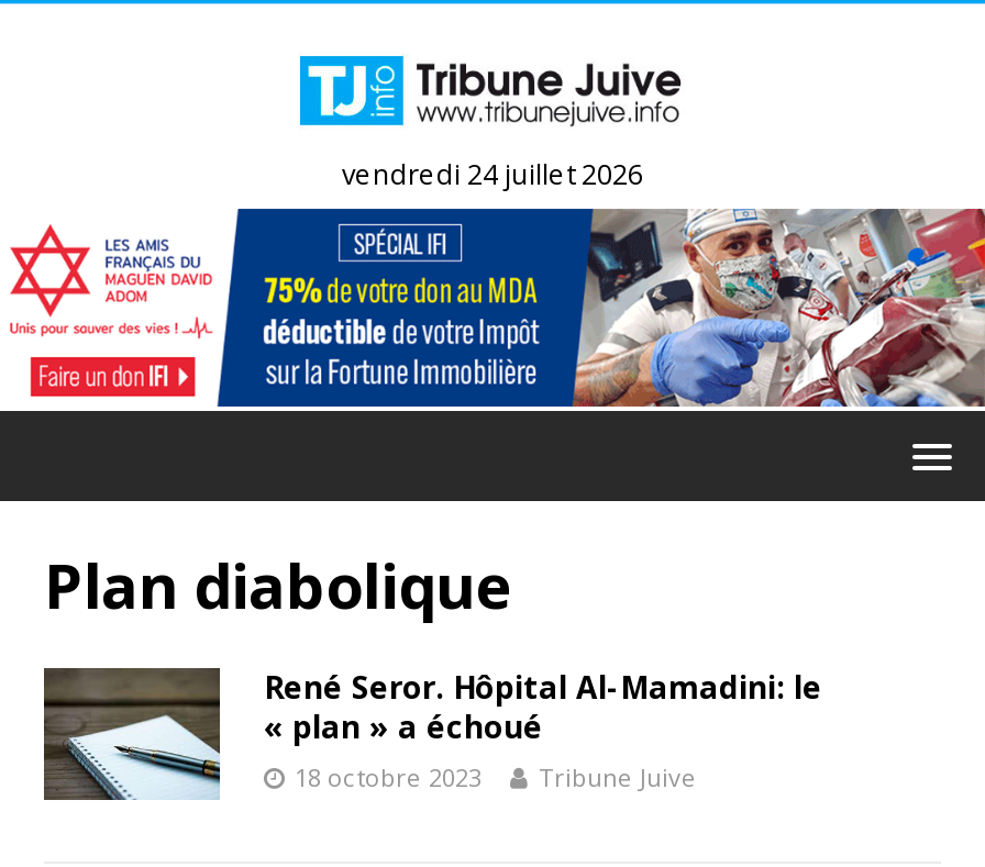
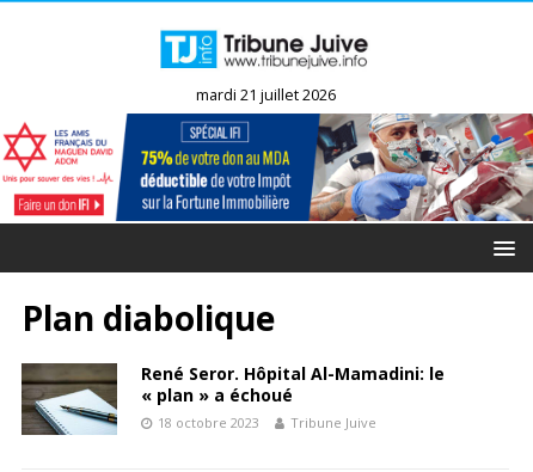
[342,157,643,194] vendredi 24 juillet 2026 -> [195,85,335,106] mardi 21 juillet 2026

